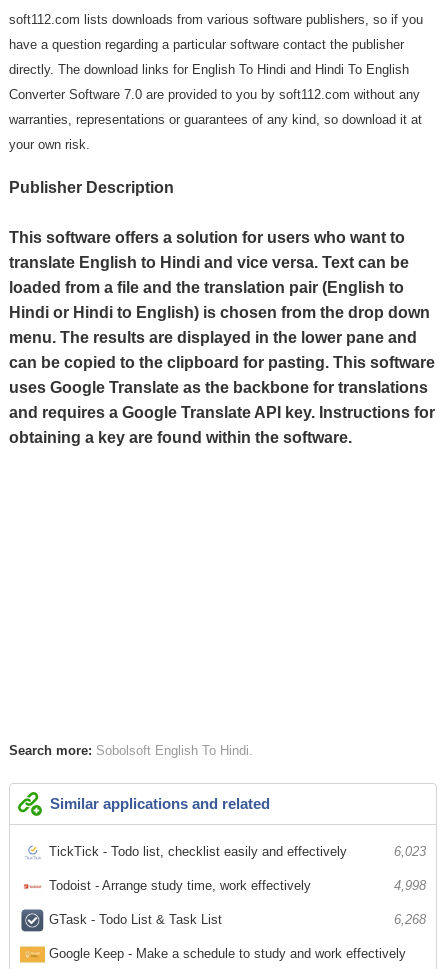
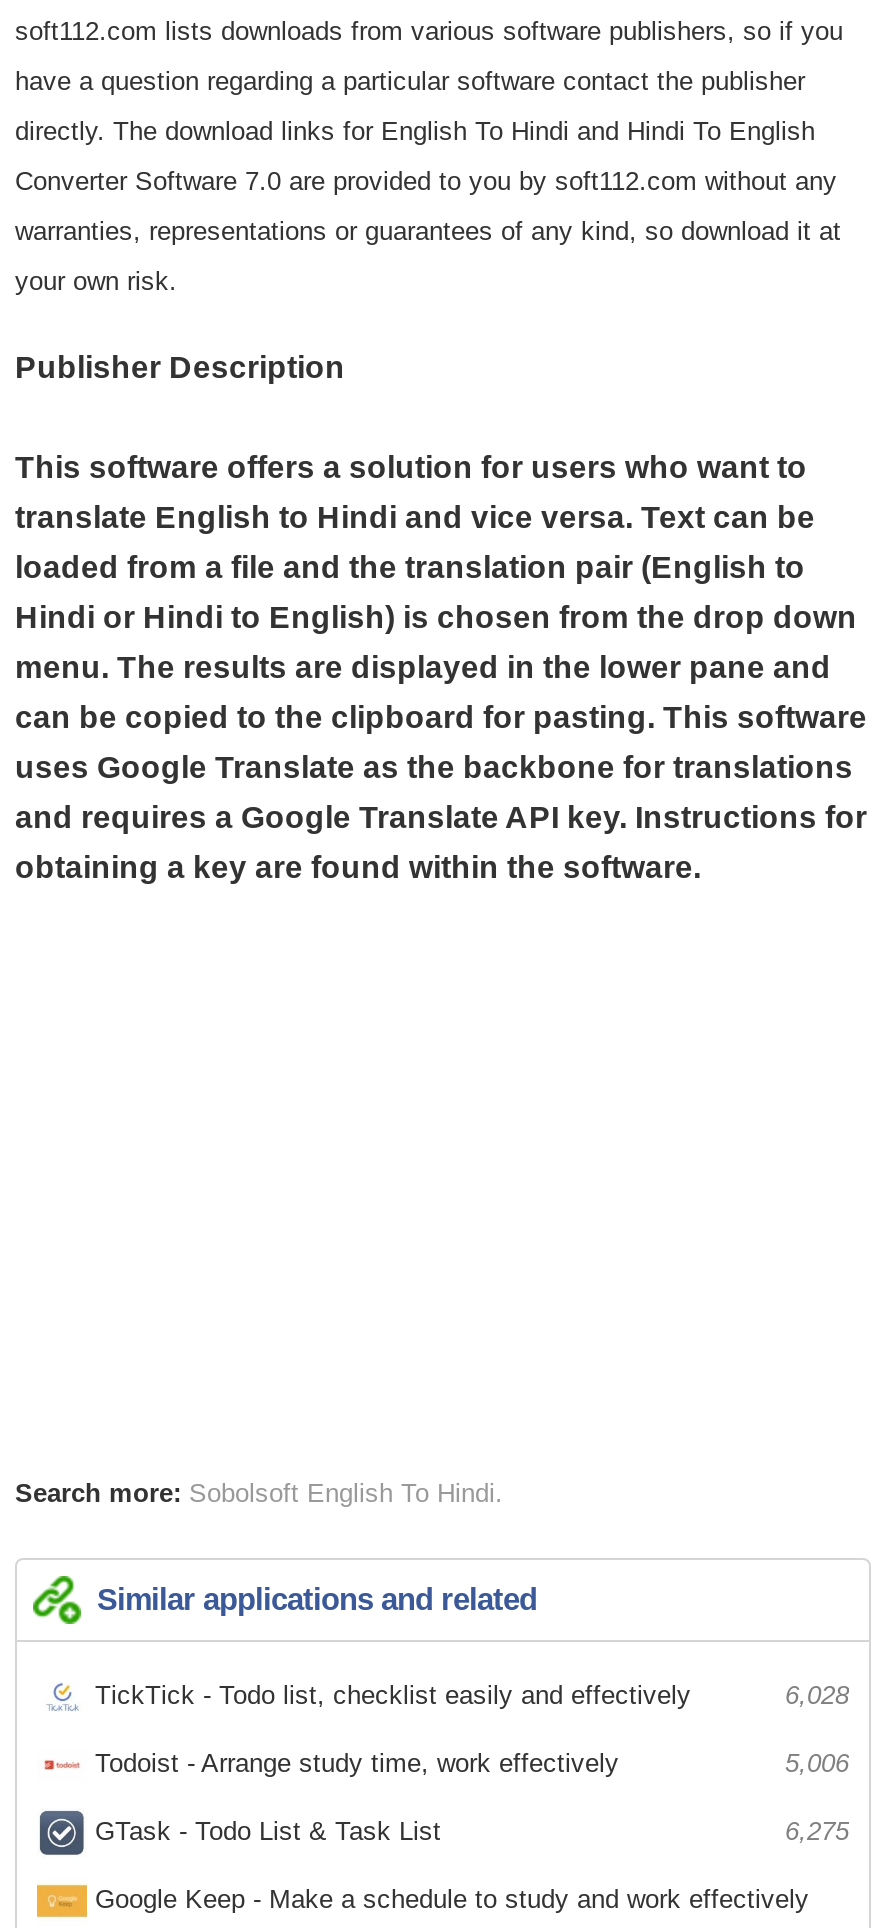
[394,844,426,859] 6,023 -> [785,1679,849,1709] 6,028
[394,878,426,893] 4,998 -> [785,1747,849,1777] 5,006
[394,912,426,927] 6,268 -> [785,1815,849,1845] 6,275

